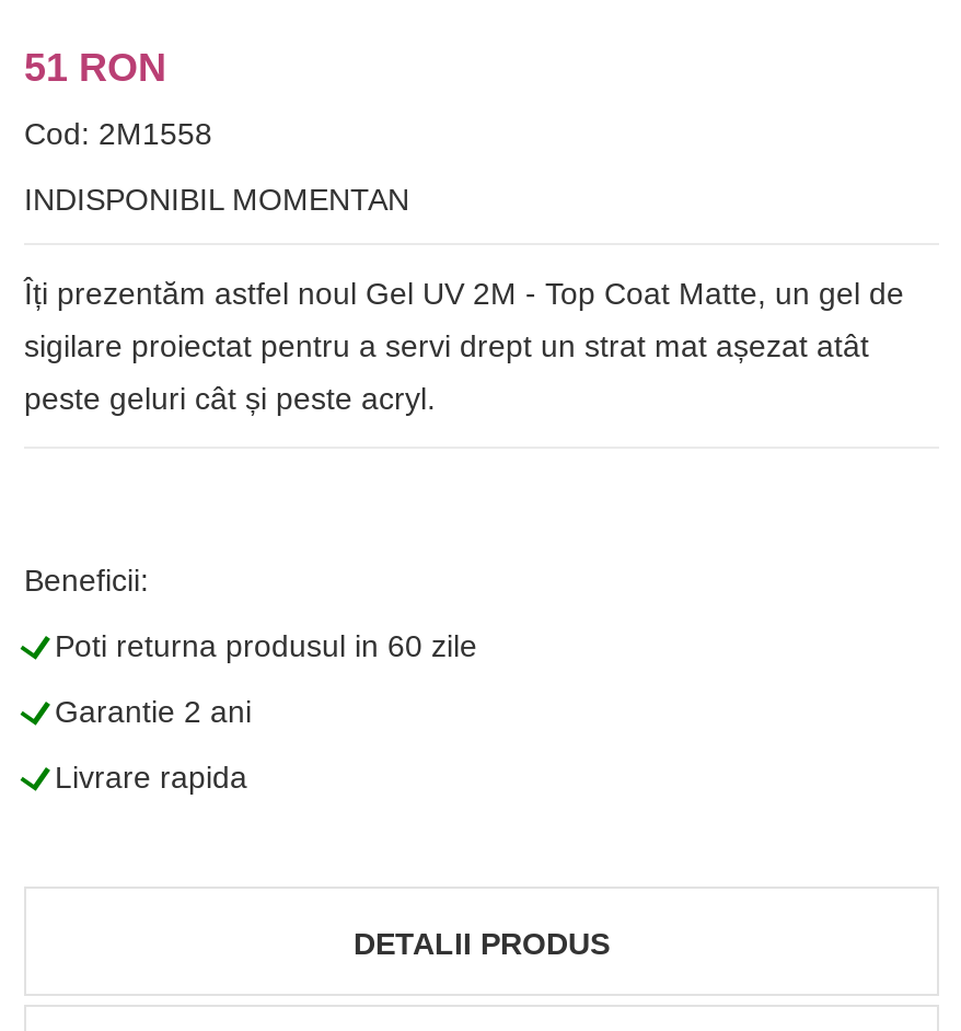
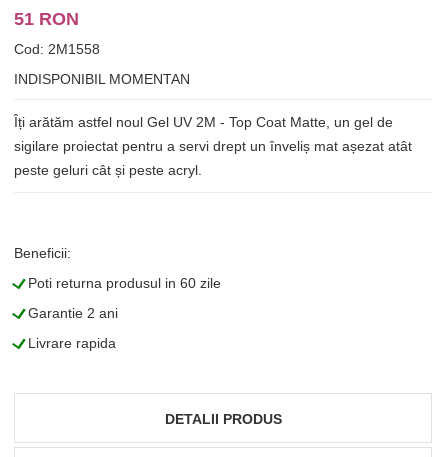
[24,276,904,311] Îți prezentăm astfel noul Gel UV 2M - Top Coat Matte, un gel de -> [14,114,393,130] Îți arătăm astfel noul Gel UV 2M - Top Coat Matte, un gel de
[24,329,869,364] sigilare proiectat pentru a servi drept un strat mat așezat atât -> [14,138,412,154] sigilare proiectat pentru a servi drept un înveliș mat așezat atât

